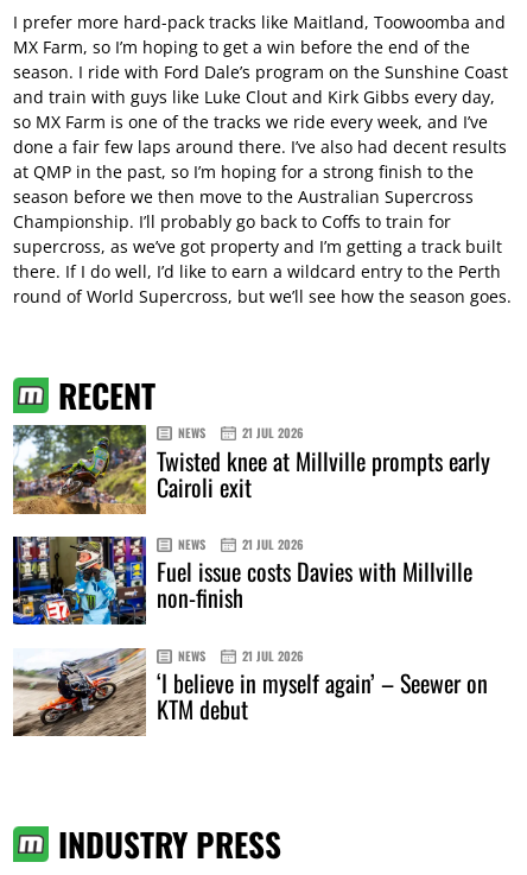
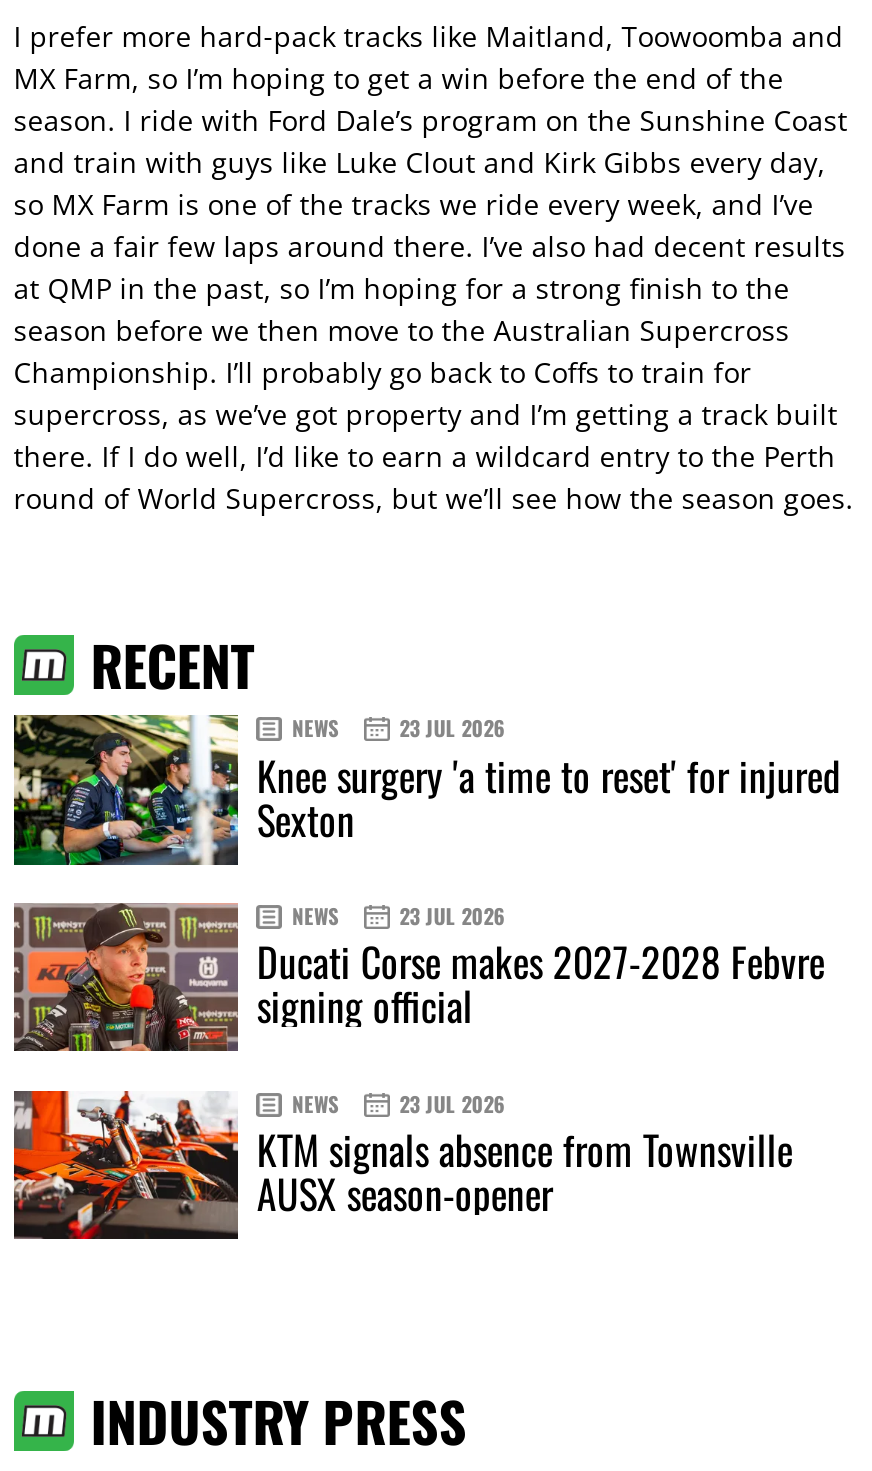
[12,424,491,515] [image] | 21 JUL 2026 | Twisted knee at Millville prompts early | Cairoli exit -> [12,713,841,867] [image] | 23 JUL 2026 | Knee surgery 'a time to reset' for injured | Sexton
[12,535,473,626] [image] | 21 JUL 2026 | Fuel issue costs Davies with Millville | non-finish -> [12,900,825,1053] [image] | 23 JUL 2026 | Ducati Corse makes 2027-2028 Febvre | signing official
[13,646,488,737] [image] | 21 JUL 2026 | ‘I believe in myself again’ – Seewer on | KTM debut -> [12,1088,793,1241] [image] | 23 JUL 2026 | KTM signals absence from Townsville | AUSX season-opener

